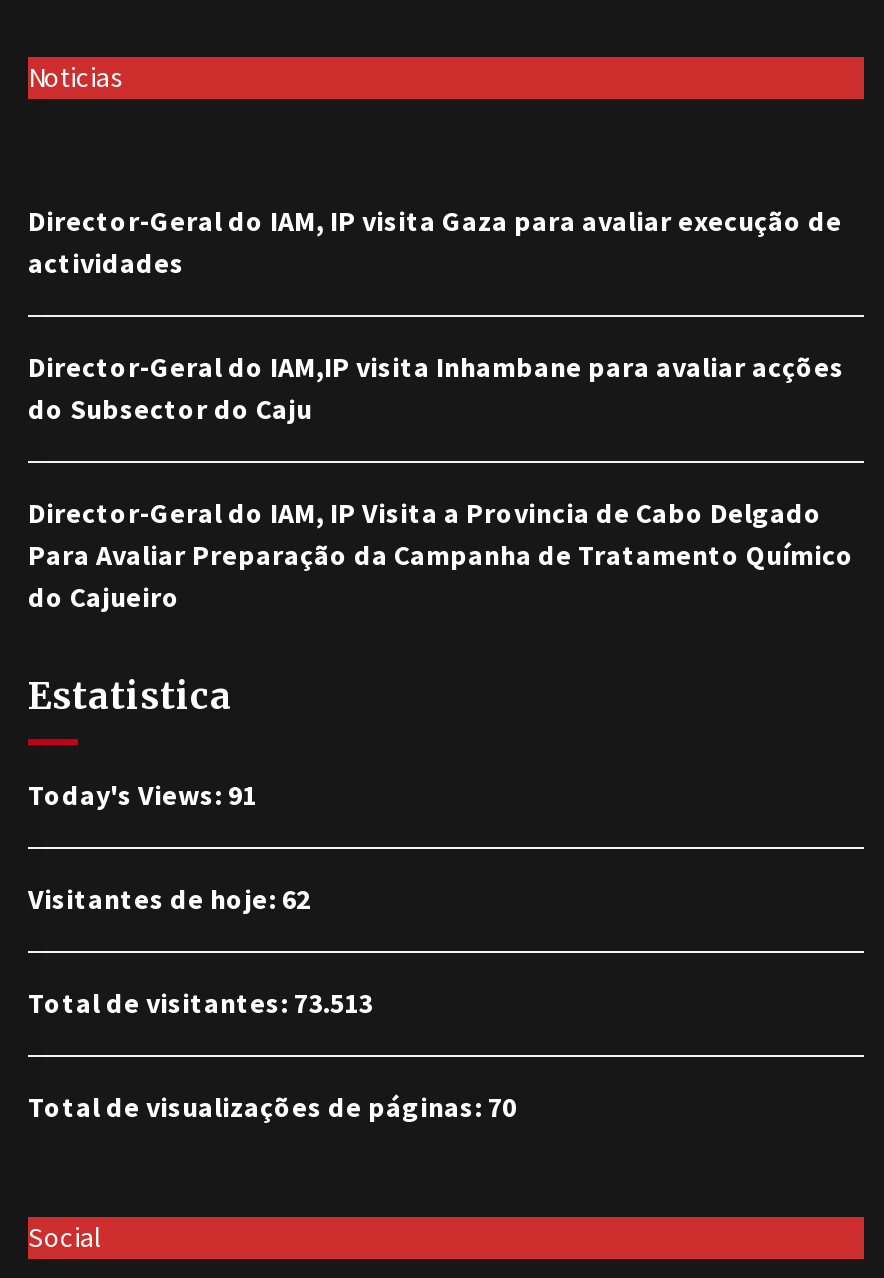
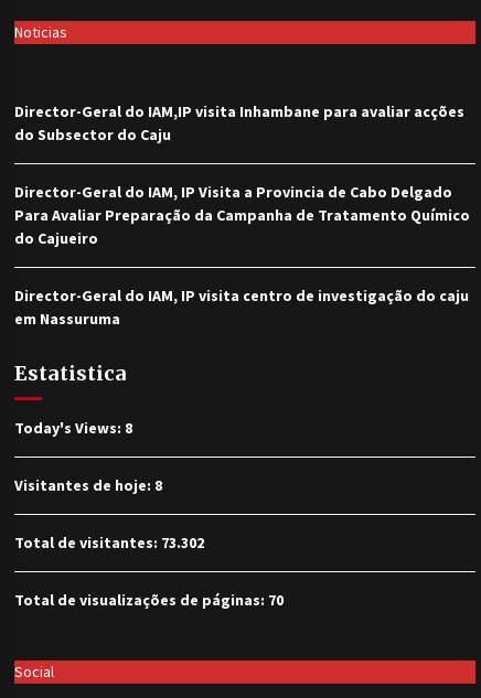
[28,203,842,281] Director-Geral do IAM, IP visita Gaza para avaliar execução de | actividades -> none
moved [28,349,854,615] -> [14,102,470,249]: Director-Geral do IAM,IP visita Inhambane para avaliar acções | do Subsector do Caju | Director-Geral do IAM, IP Visita a Provincia de Cabo Delgado | Para Avaliar Preparação da Campanha de Tratamento Químico | do Cajueiro
none -> [14,286,469,329] Director-Geral do IAM, IP visita centro de investigação do caju | em Nassuruma
[28,777,256,813] Today's Views: 91 -> [14,418,132,438] Today's Views: 8
[28,881,310,917] Visitantes de hoje: 62 -> [14,476,162,496] Visitantes de hoje: 8
[28,985,372,1021] Total de visitantes: 73.513 -> [14,533,204,553] Total de visitantes: 73.302

